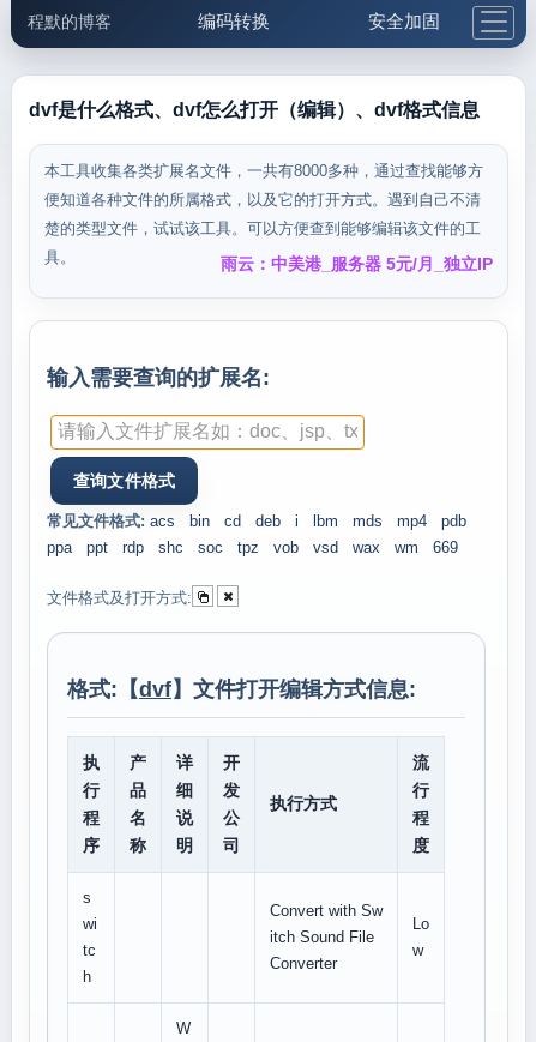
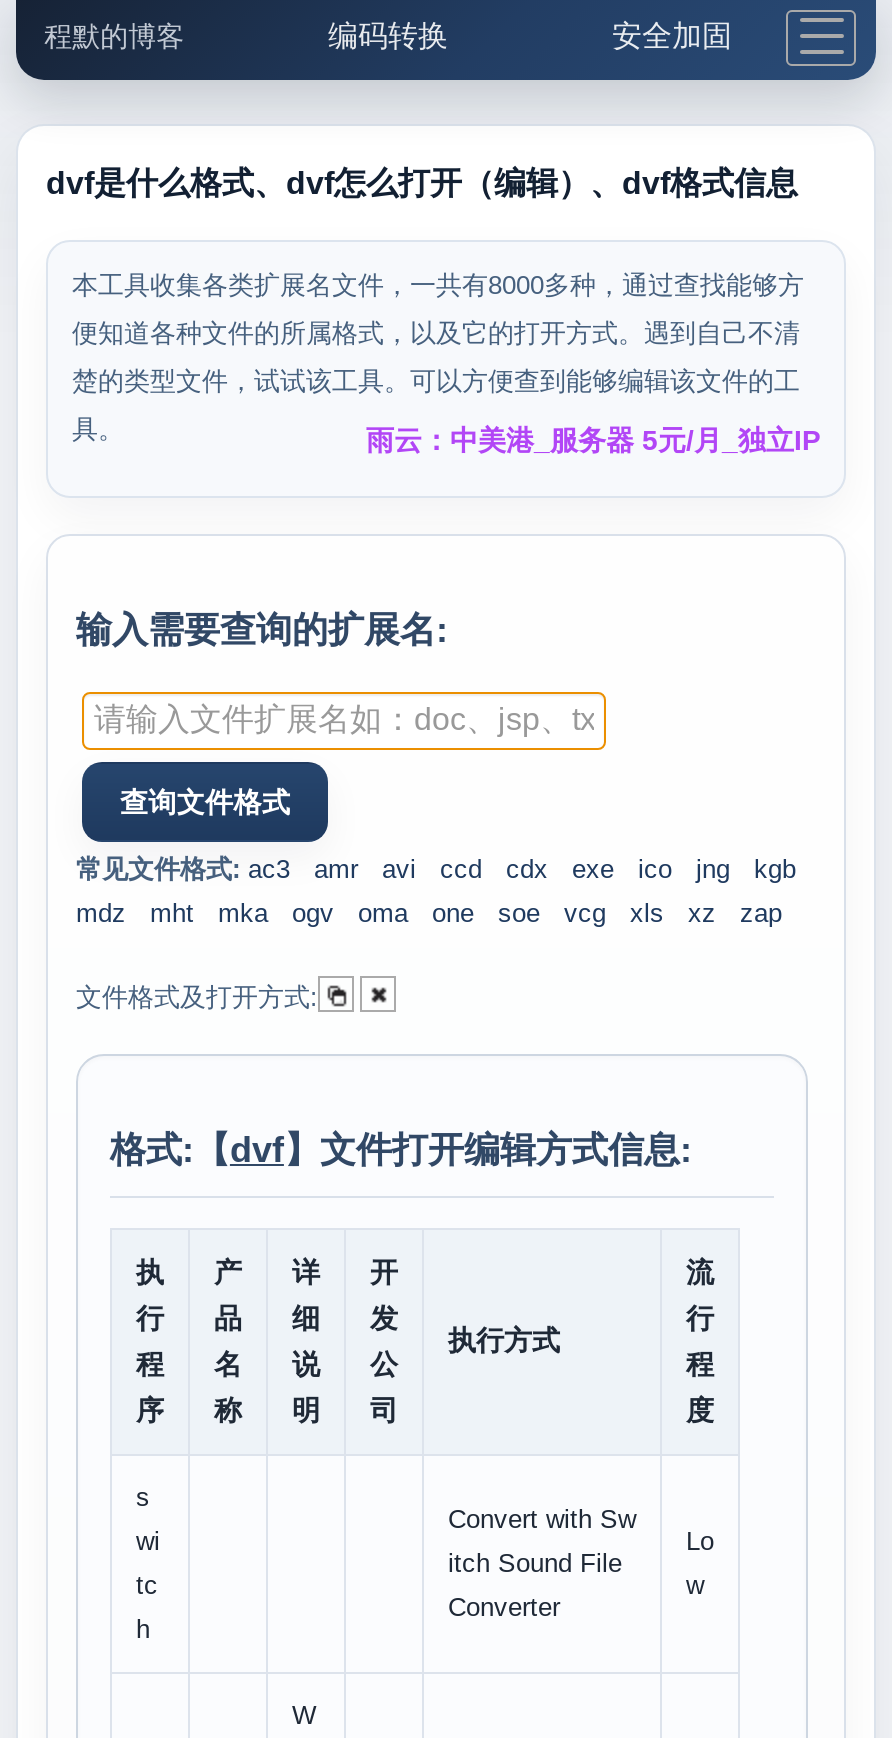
[47,512,466,530] 常见文件格式: acs | bin | cd | deb | i | lbm | mds | mp4 | pdb -> [76,854,796,884] 常见文件格式: ac3 | amr | avi | ccd | cdx | exe | ico | jng | kgb
[47,538,458,556] ppa | ppt | rdp | shc | soc | tpz | vob | vsd | wax | wm | 669 -> [76,898,782,928] mdz | mht | mka | ogv | oma | one | soe | vcg | xls | xz | zap

